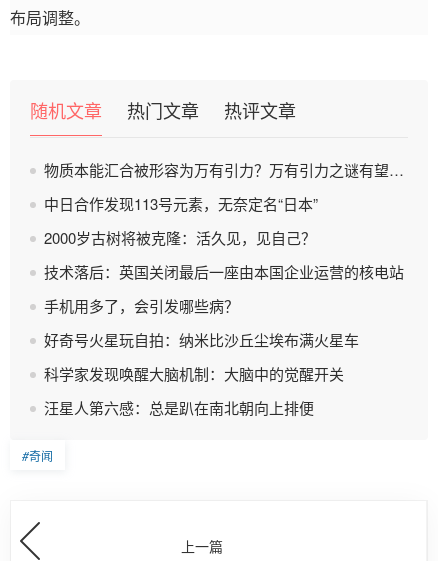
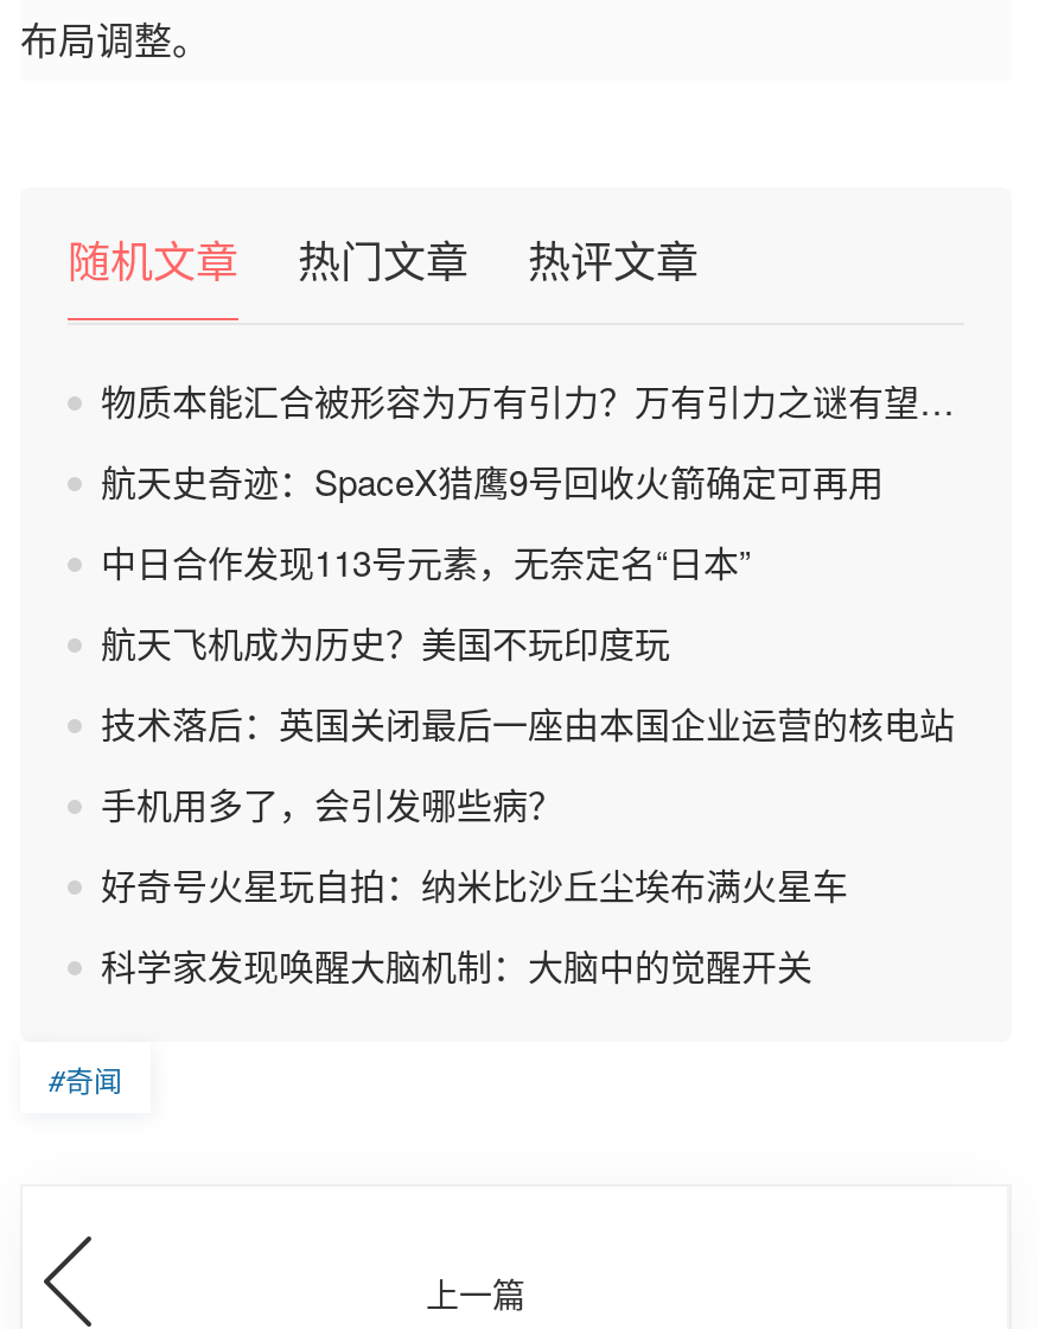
none -> [101,456,884,506] 航天史奇迹：SpaceX猎鹰9号回收火箭确定可再用
moved [44,193,318,214] -> [101,537,751,587]: 中日合作发现113号元素，无奈定名“日本”
[44,227,316,248] 2000岁古树将被克隆：活久见，见自己？ -> [101,618,670,667] 航天飞机成为历史？美国不玩印度玩
moved [44,261,404,384] -> [101,698,955,990]: 技术落后：英国关闭最后一座由本国企业运营的核电站 | 手机用多了，会引发哪些病？ | 好奇号火星玩自拍：纳米比沙丘尘埃布满火星车 | 科学家发现唤醒大脑机制：大脑中的觉醒开关
[44,397,314,418] 汪星人第六感：总是趴在南北朝向上排便 -> none

